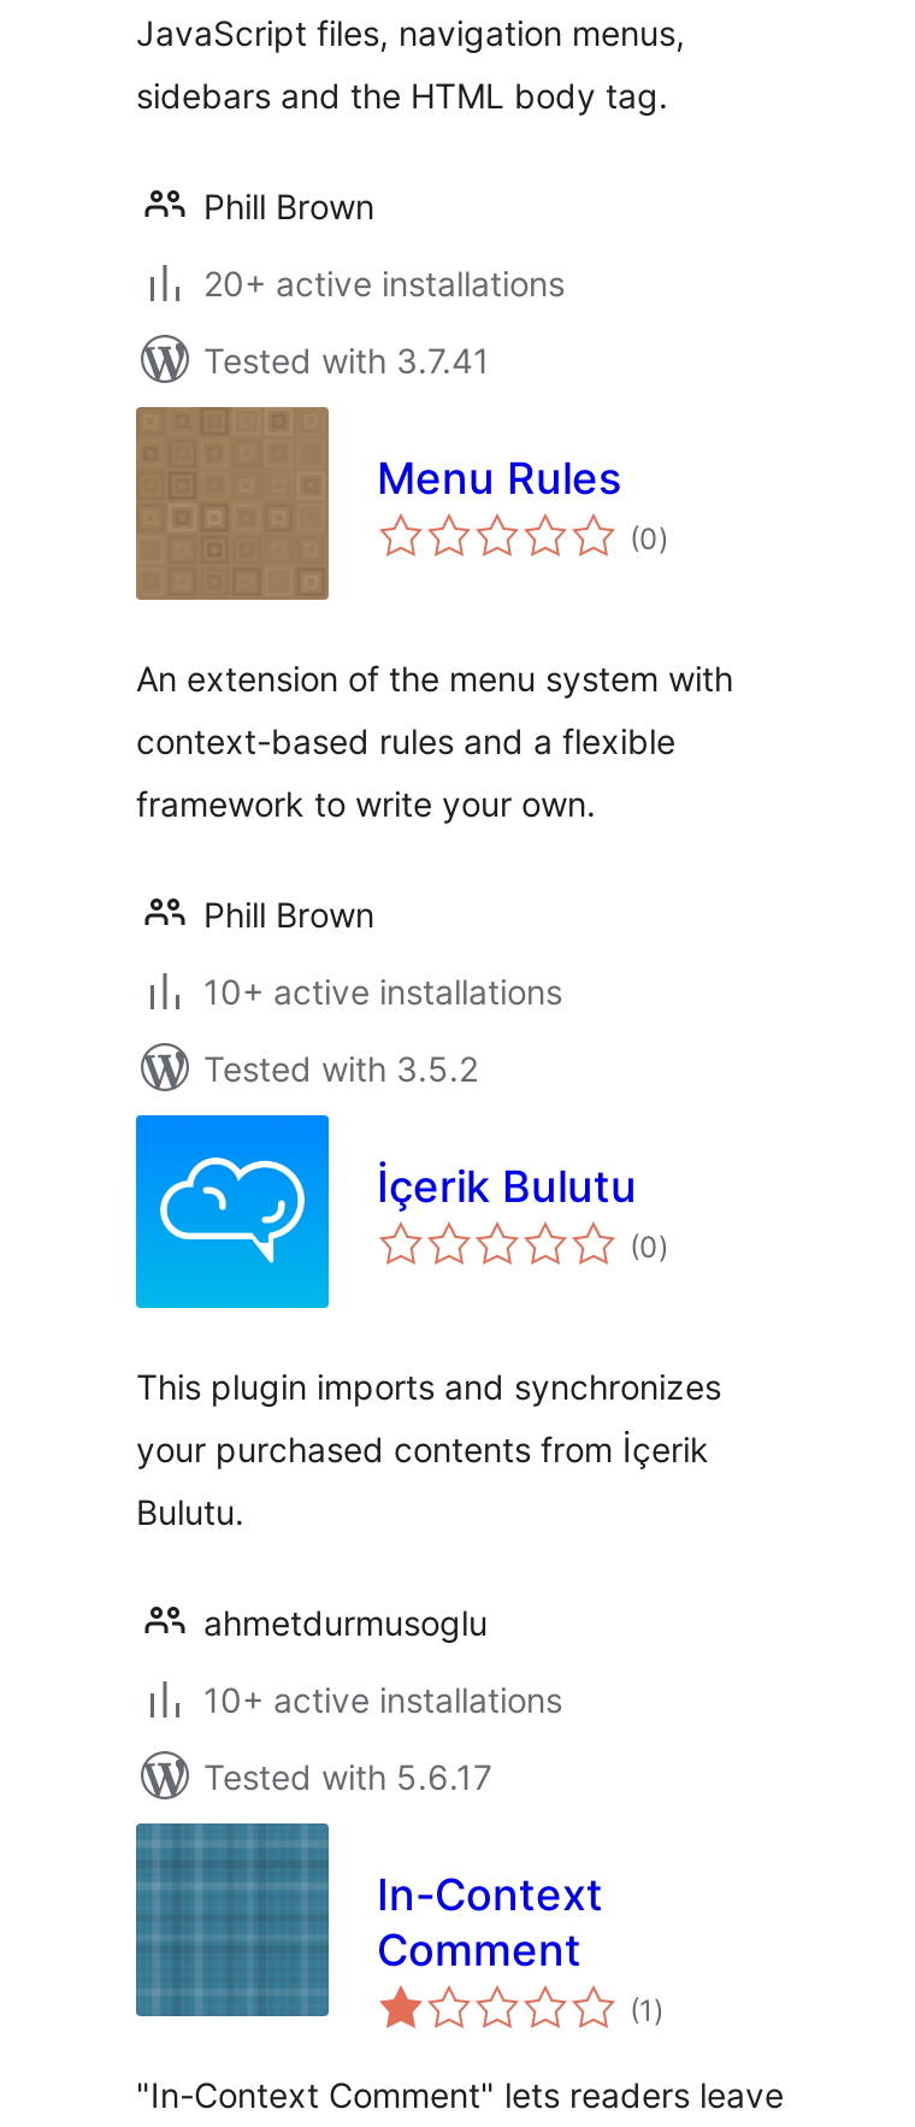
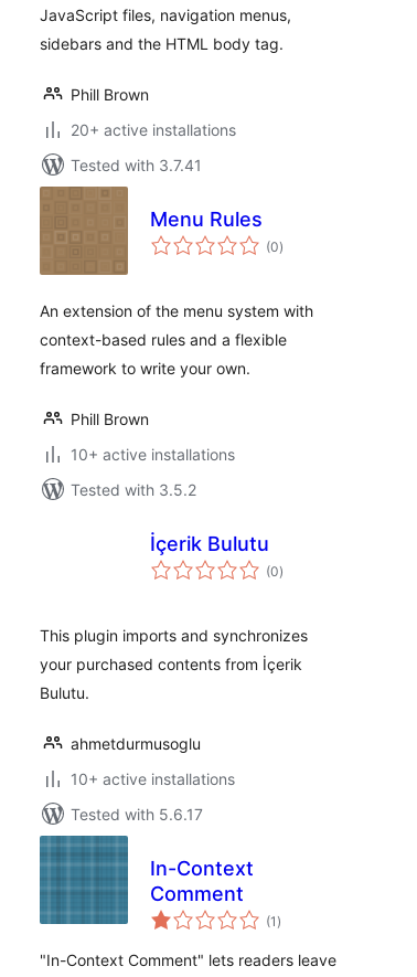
[134,1113,331,1310] [image] -> none

